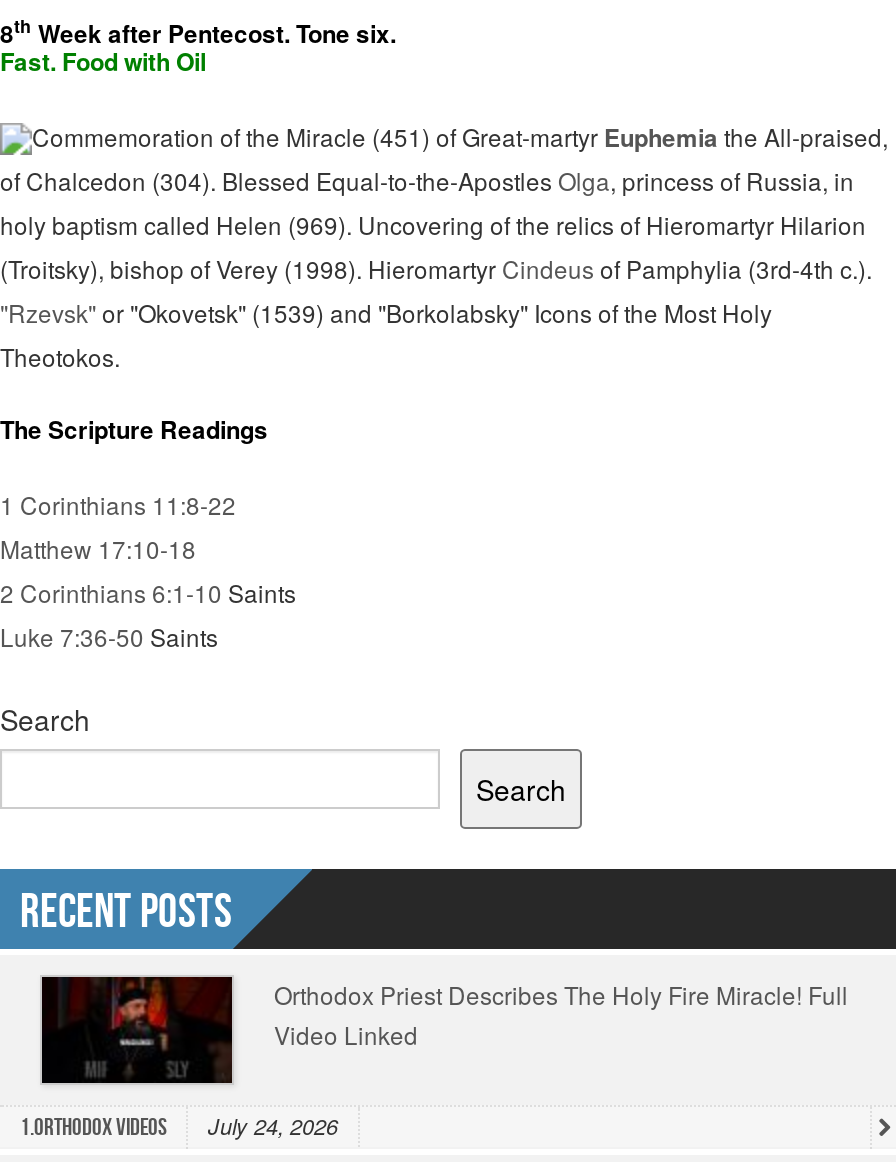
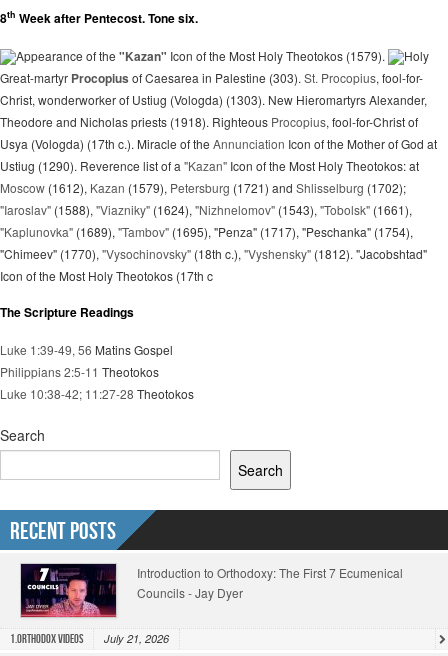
[0,42,888,372] Fast. Food with Oil | Commemoration of the Miracle (451) of Great-martyr Euphemia the All-praised, | of Chalcedon (304). Blessed Equal-to-the-Apostles Olga, princess of Russia, in | holy baptism called Helen (969). Uncovering of the relics of Hieromartyr Hilarion | (Troitsky), bishop of Verey (1998). Hieromartyr Cindeus of Pamphylia (3rd-4th c.). | "Rzevsk" or "Okovetsk" (1539) and "Borkolabsky" Icons of the Most Holy | Theotokos. -> [0,47,437,284] Appearance of the "Kazan" Icon of the Most Holy Theotokos (1579). | Holy | Great-martyr Procopius of Caesarea in Palestine (303). St. Procopius, fool-for- | Christ, wonderworker of Ustiug (Vologda) (1303). New Hieromartyrs Alexander, | Theodore and Nicholas priests (1918). Righteous Procopius, fool-for-Christ of | Usya (Vologda) (17th c.). Miracle of the Annunciation Icon of the Mother of God at | Ustiug (1290). Reverence list of a "Kazan" Icon of the Most Holy Theotokos: at | Moscow (1612), Kazan (1579), Petersburg (1721) and Shlisselburg (1702); | "Iaroslav" (1588), "Viazniky" (1624), "Nizhnelomov" (1543), "Tobolsk" (1661), | "Kaplunovka" (1689), "Tambov" (1695), "Penza" (1717), "Peschanka" (1754), | "Chimeev" (1770), "Vysochinovsky" (18th c.), "Vyshensky" (1812). "Jacobshtad" | Icon of the Most Holy Theotokos (17th c
moved [0,410,268,446] -> [0,303,134,321]: The Scripture Readings
[0,486,296,652] 1 Corinthians 11:8-22 | Matthew 17:10-18 | 2 Corinthians 6:1-10 Saints | Luke 7:36-50 Saints -> [0,341,194,402] Luke 1:39-49, 56 Matins Gospel | Philippians 2:5-11 Theotokos | Luke 10:38-42; 11:27-28 Theotokos
[40,977,338,1140] [image] | July 24, 2026 -> [20,564,169,646] [image] | July 21, 2026
[274,976,848,1050] Orthodox Priest Describes The Holy Fire Miracle! Full | Video Linked -> [137,564,403,601] Introduction to Orthodoxy: The First 7 Ecumenical | Councils - Jay Dyer

